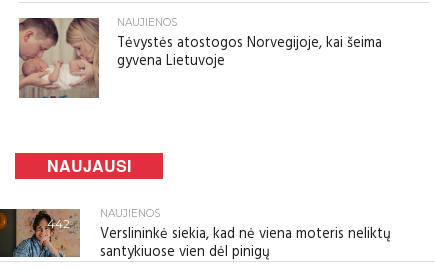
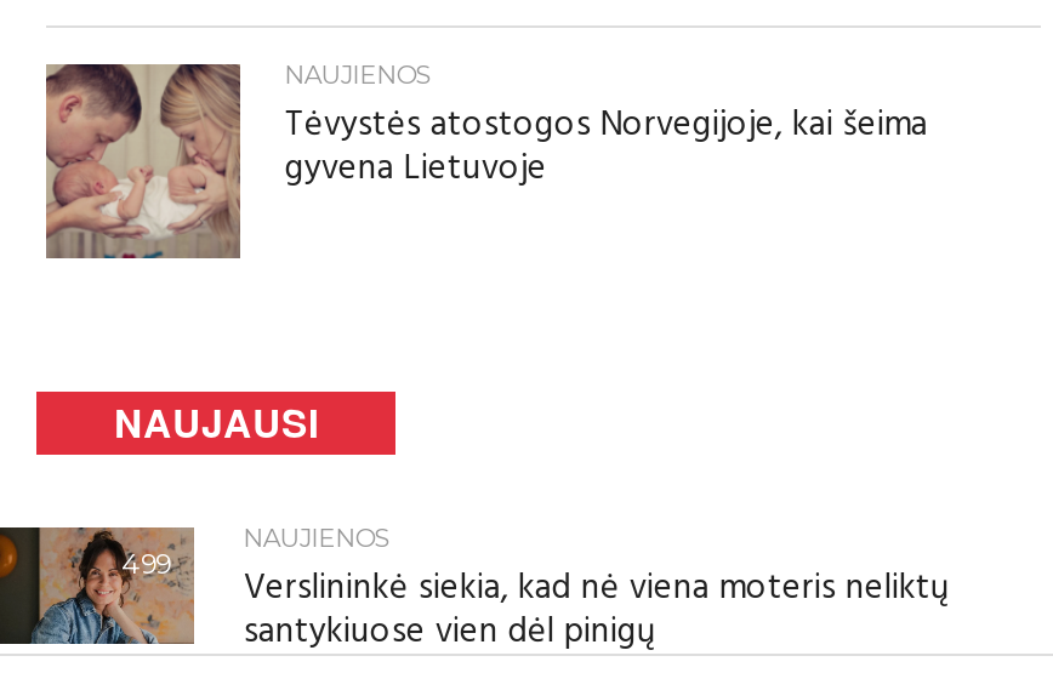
[47,217,70,231] 442 -> [121,548,170,582] 499

